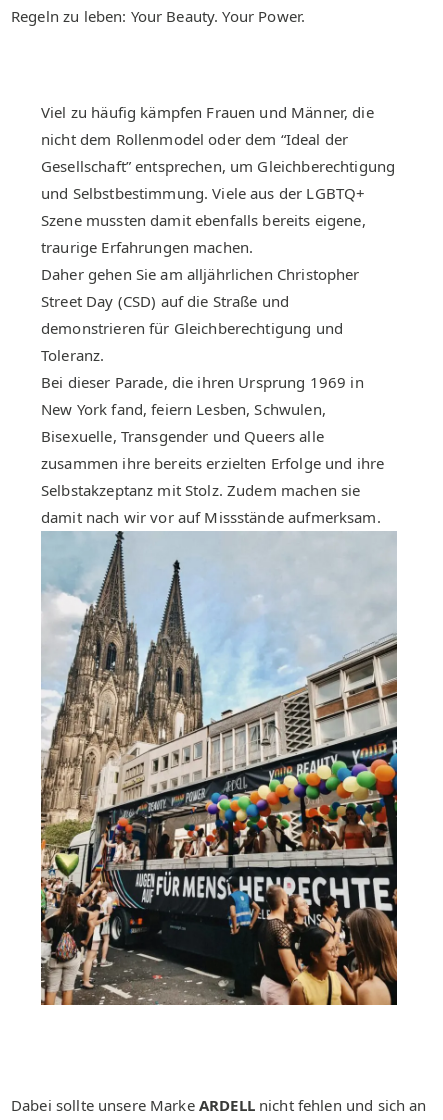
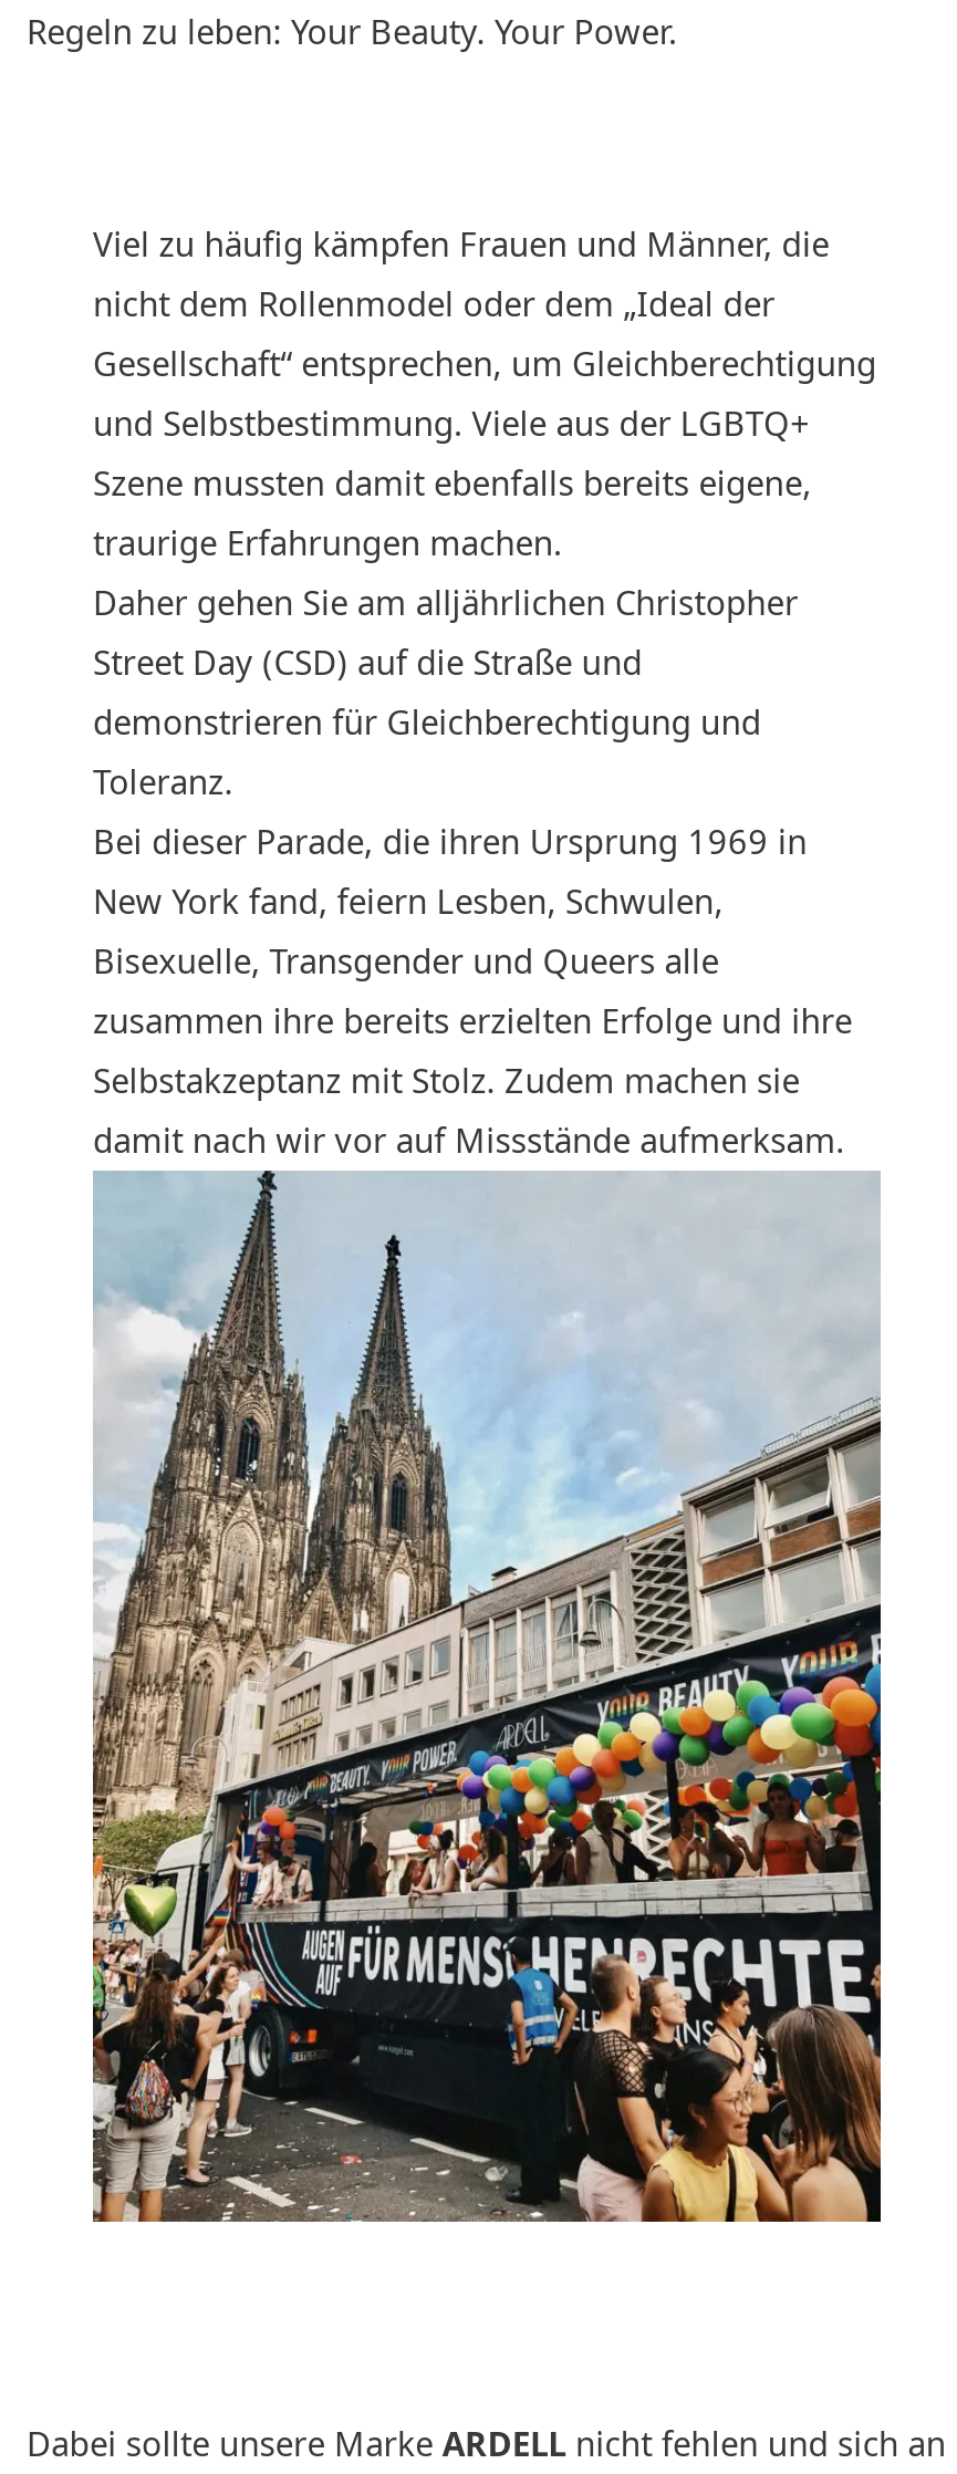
[41,129,348,149] nicht dem Rollenmodel oder dem “Ideal der -> [93,281,775,326] nicht dem Rollenmodel oder dem „Ideal der
[41,156,395,176] Gesellschaft” entsprechen, um Gleichberechtigung -> [93,341,877,385] Gesellschaft“ entsprechen, um Gleichberechtigung

